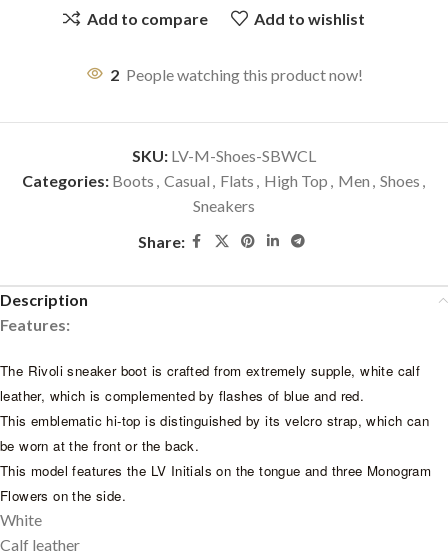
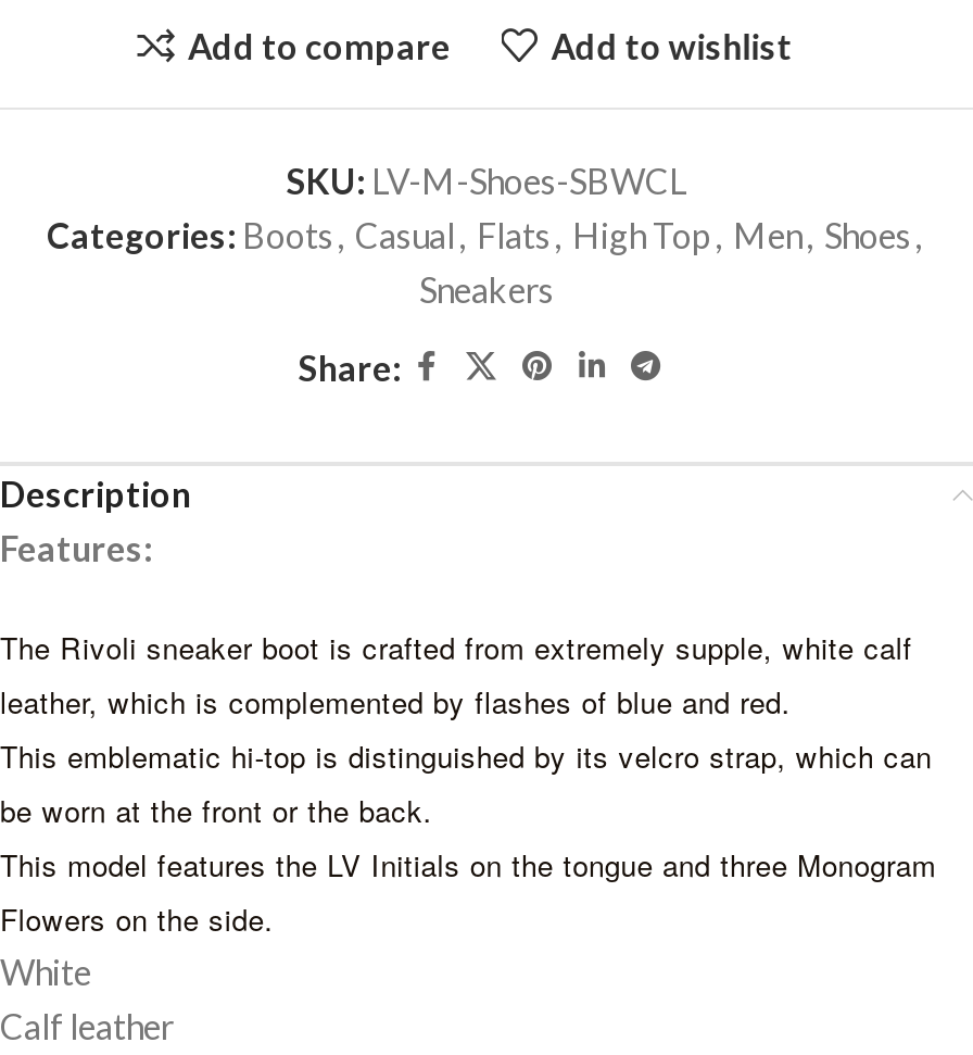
[109,65,362,84] 2 People watching this product now! -> none

